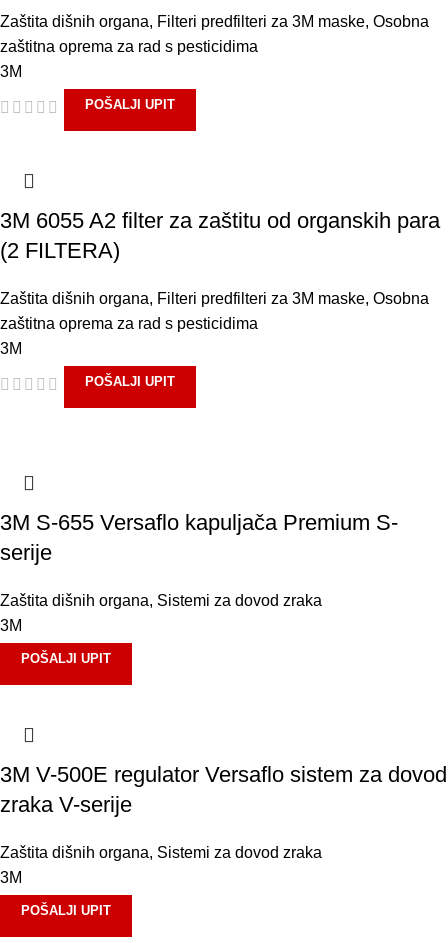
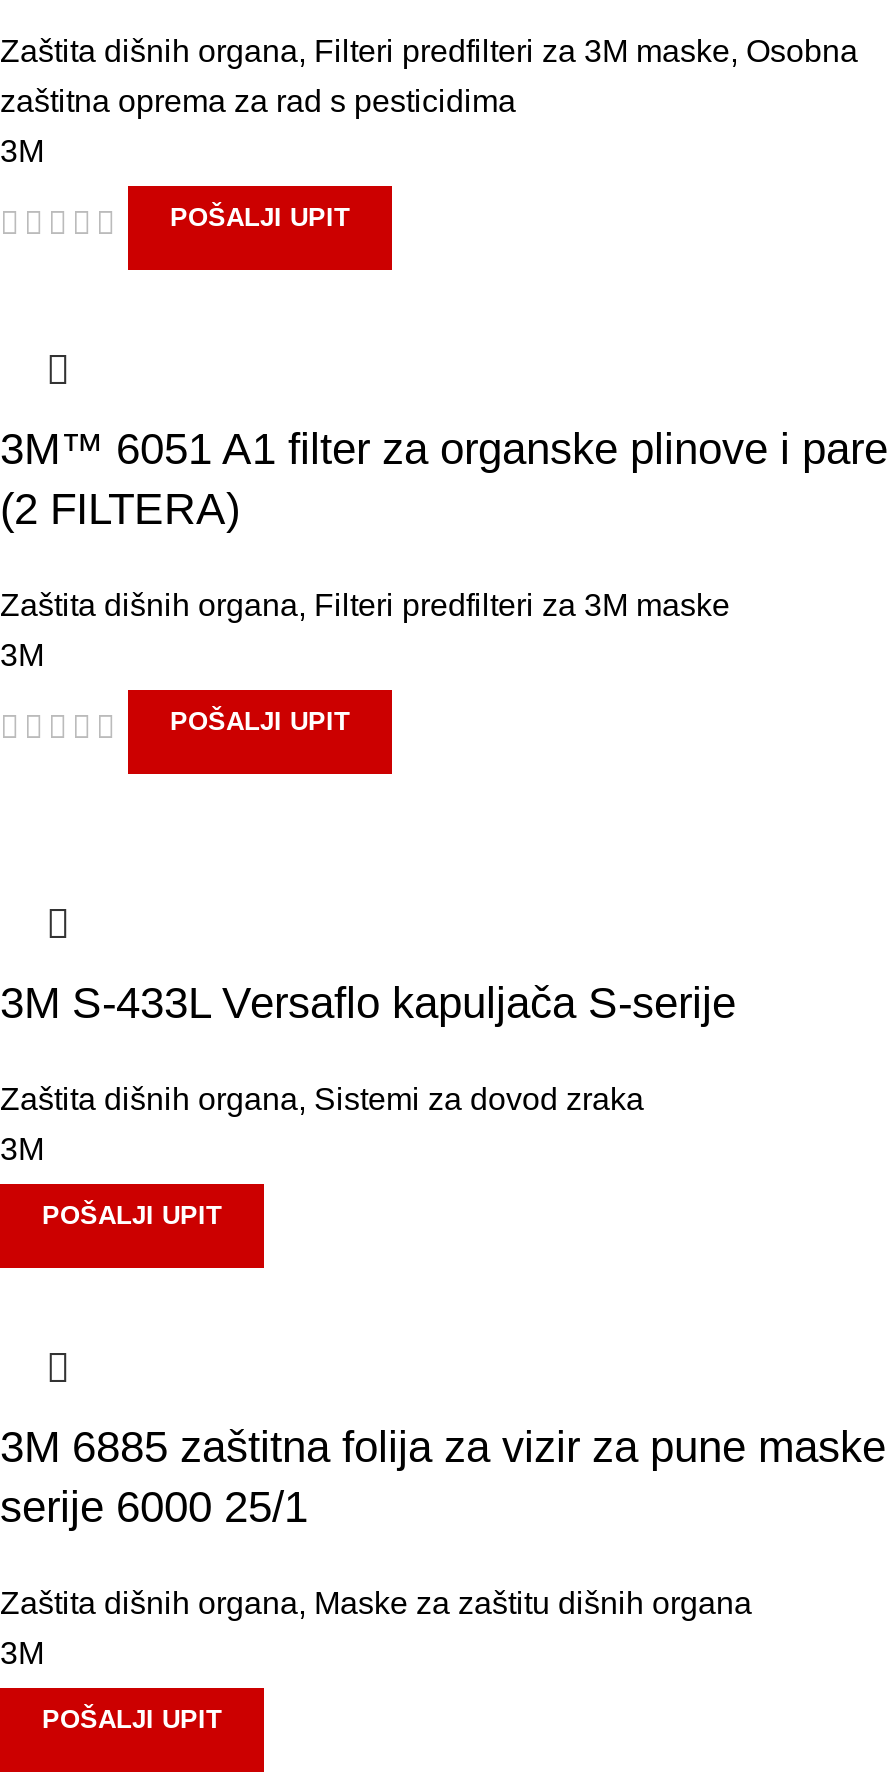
[0,208,440,233] 3M 6055 A2 filter za zaštitu od organskih para -> [0,425,888,475] 3M™ 6051 A1 filter za organske plinove i pare
[0,290,429,332] Zaštita dišnih organa, Filteri predfilteri za 3M maske, Osobna | zaštitna oprema za rad s pesticidima -> [0,589,730,623] Zaštita dišnih organa, Filteri predfilteri za 3M maske
[0,510,398,565] 3M S-655 Versaflo kapuljača Premium S- | serije -> [0,979,736,1029] 3M S-433L Versaflo kapuljača S-serije
[0,762,447,817] 3M V-500E regulator Versaflo sistem za dovod | zraka V-serije -> [0,1423,886,1533] 3M 6885 zaštitna folija za vizir za pune maske | serije 6000 25/1
[0,844,322,861] Zaštita dišnih organa, Sistemi za dovod zraka -> [0,1587,752,1621] Zaštita dišnih organa, Maske za zaštitu dišnih organa

